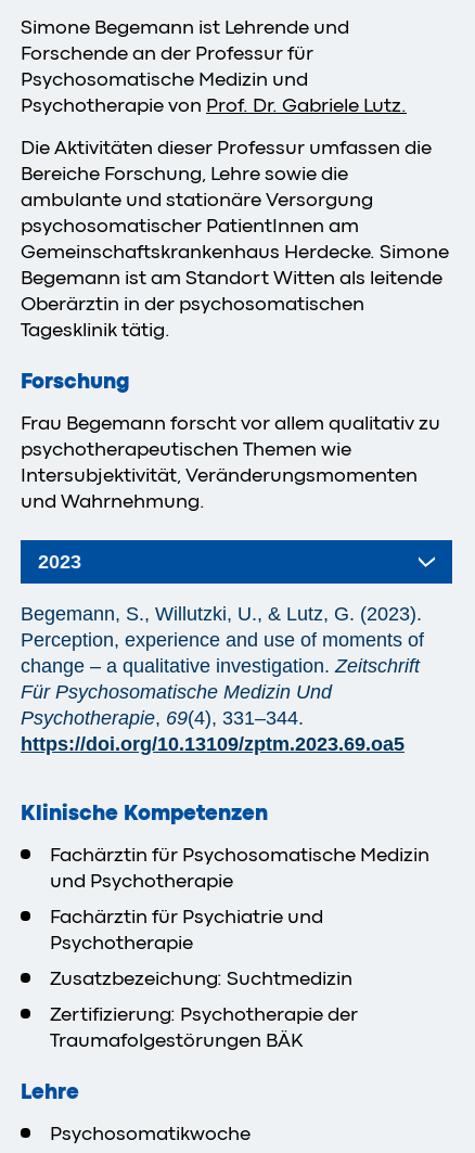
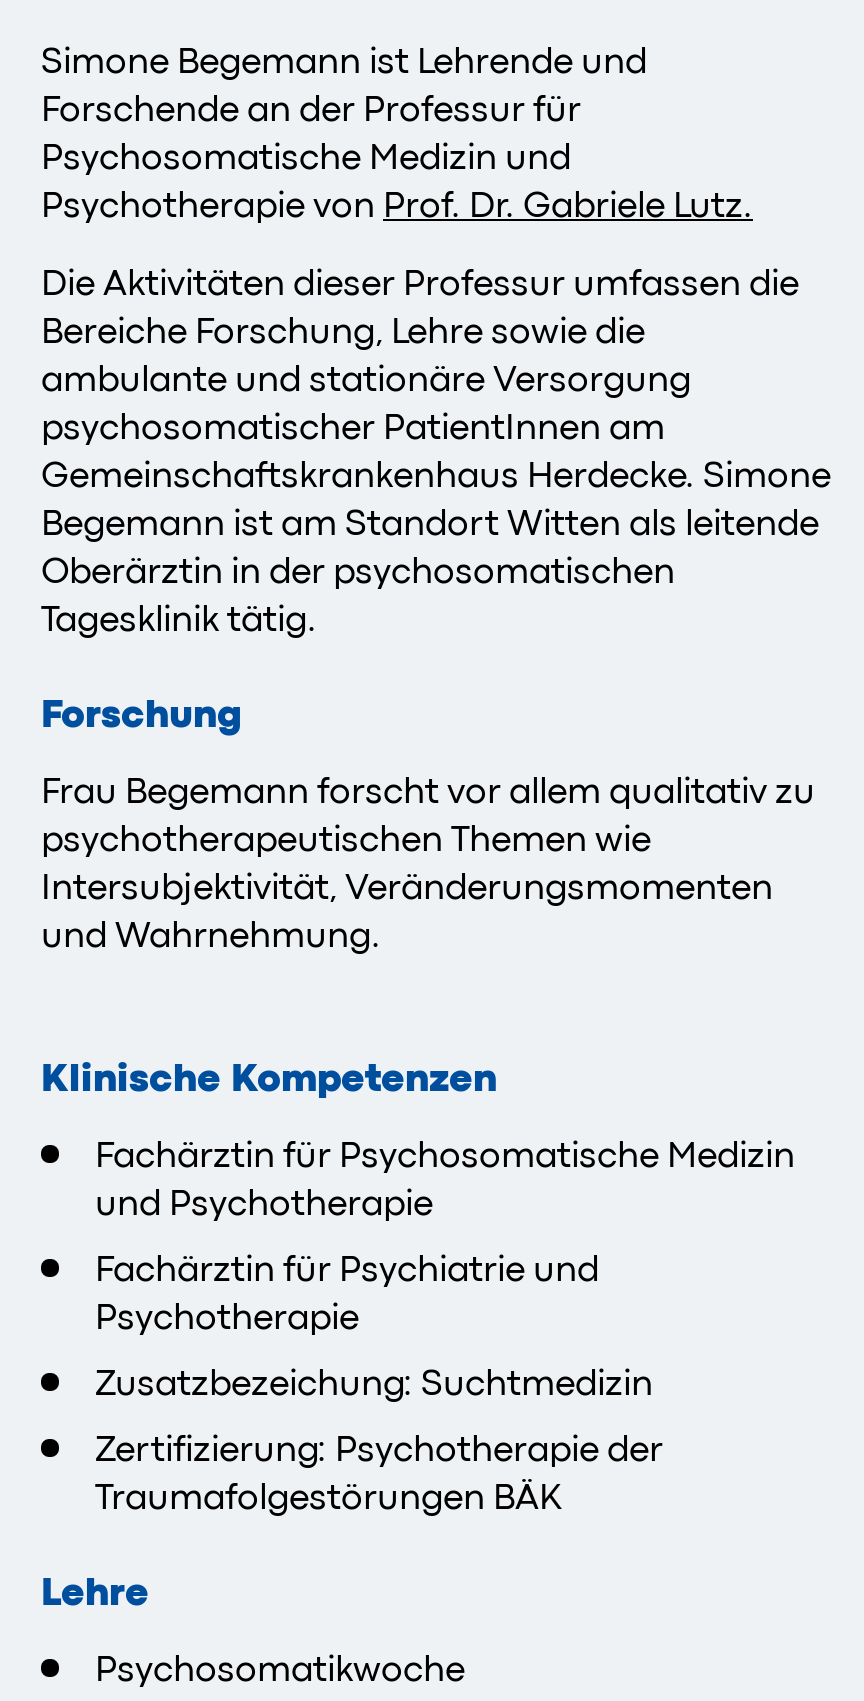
[21,551,424,755] 2023 | Begemann, S., Willutzki, U., & Lutz, G. (2023). | Perception, experience and use of moments of | change – a qualitative investigation. Zeitschrift | Für Psychosomatische Medizin Und | Psychotherapie, 69(4), 331–344. | https://doi.org/10.13109/zptm.2023.69.oa5 -> none

